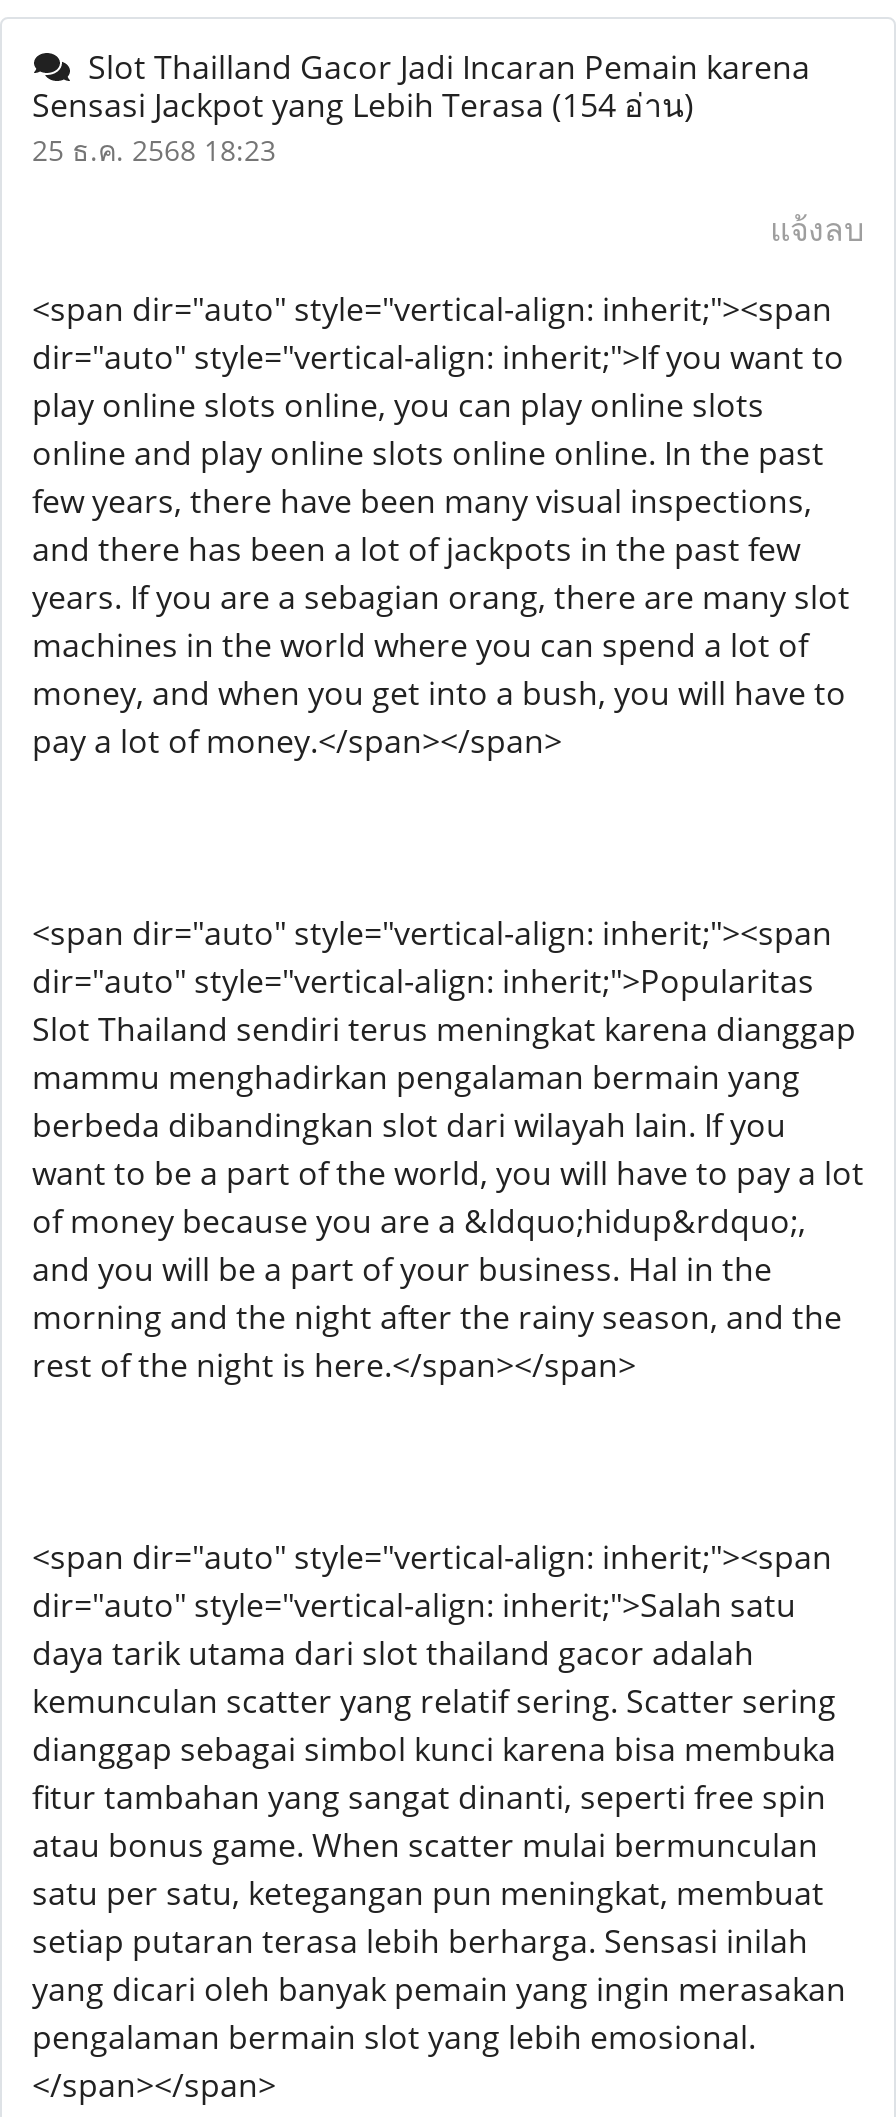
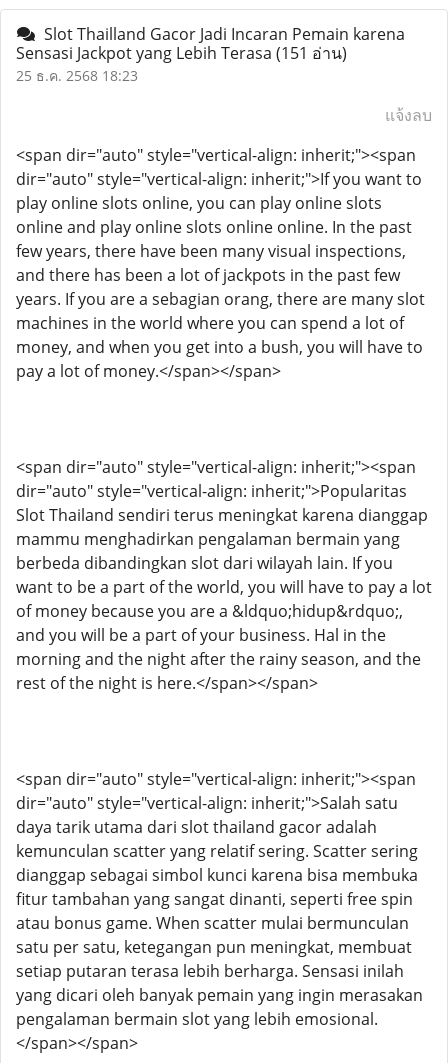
[32,83,694,127] Sensasi Jackpot yang Lebih Terasa (154 อ่าน) -> [16,42,347,64] Sensasi Jackpot yang Lebih Terasa (151 อ่าน)

